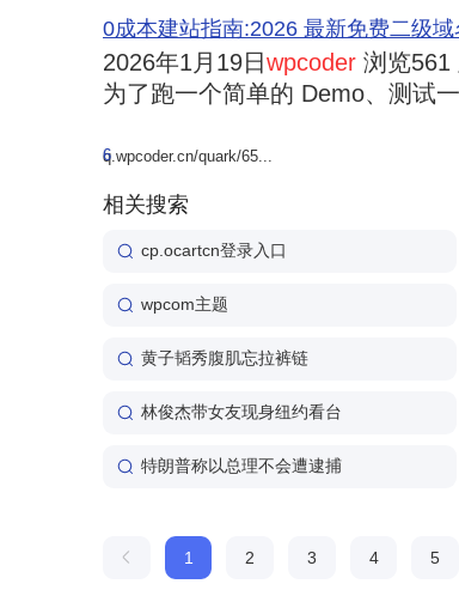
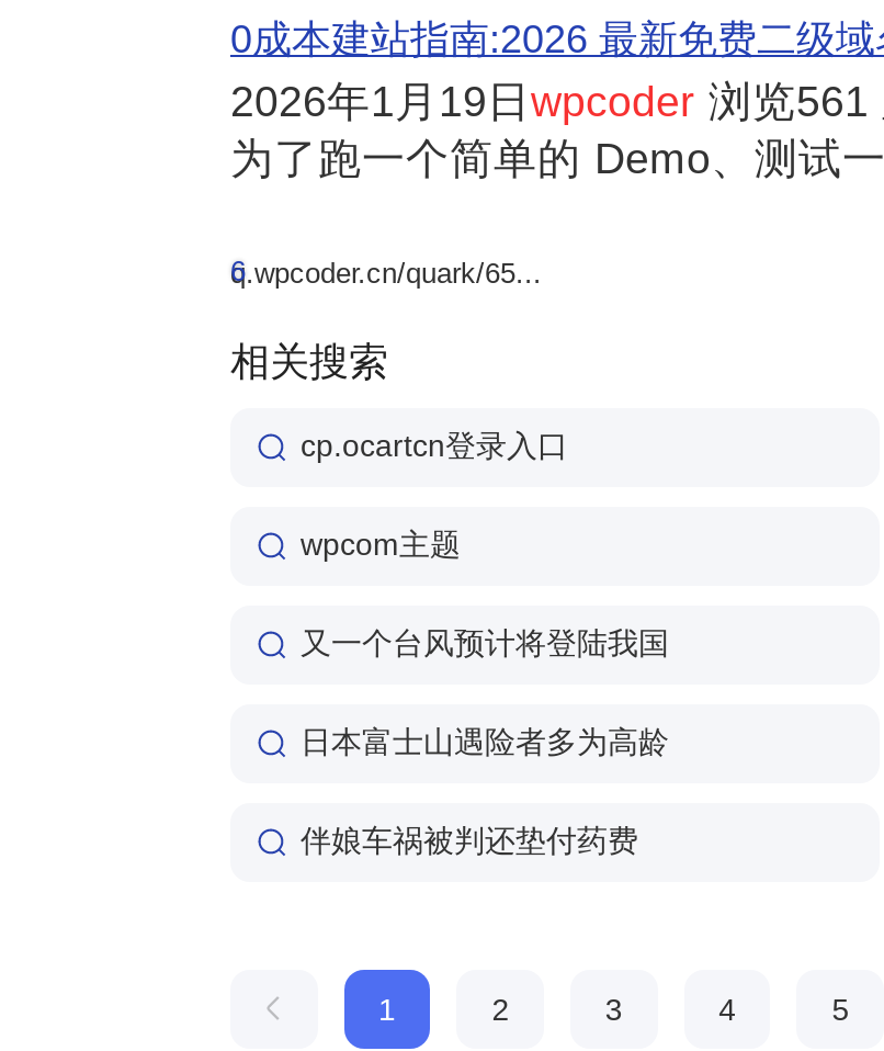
[141,348,308,367] 黄子韬秀腹肌忘拉裤链 -> [301,625,669,660] 又一个台风预计将登陆我国
[141,402,342,421] 林俊杰带女友现身纽约看台 -> [301,724,669,759] 日本富士山遇险者多为高龄
[141,456,342,475] 特朗普称以总理不会遭逮捕 -> [301,823,638,858] 伴娘车祸被判还垫付药费

